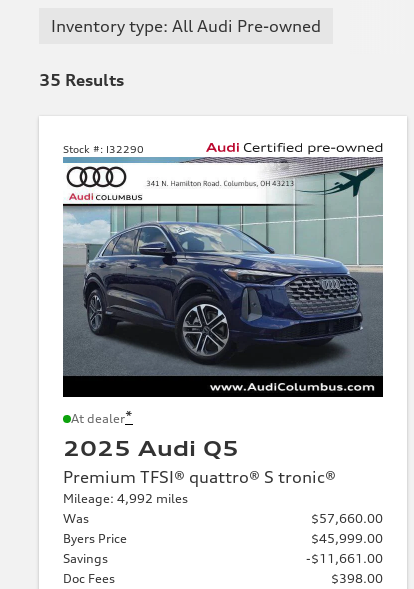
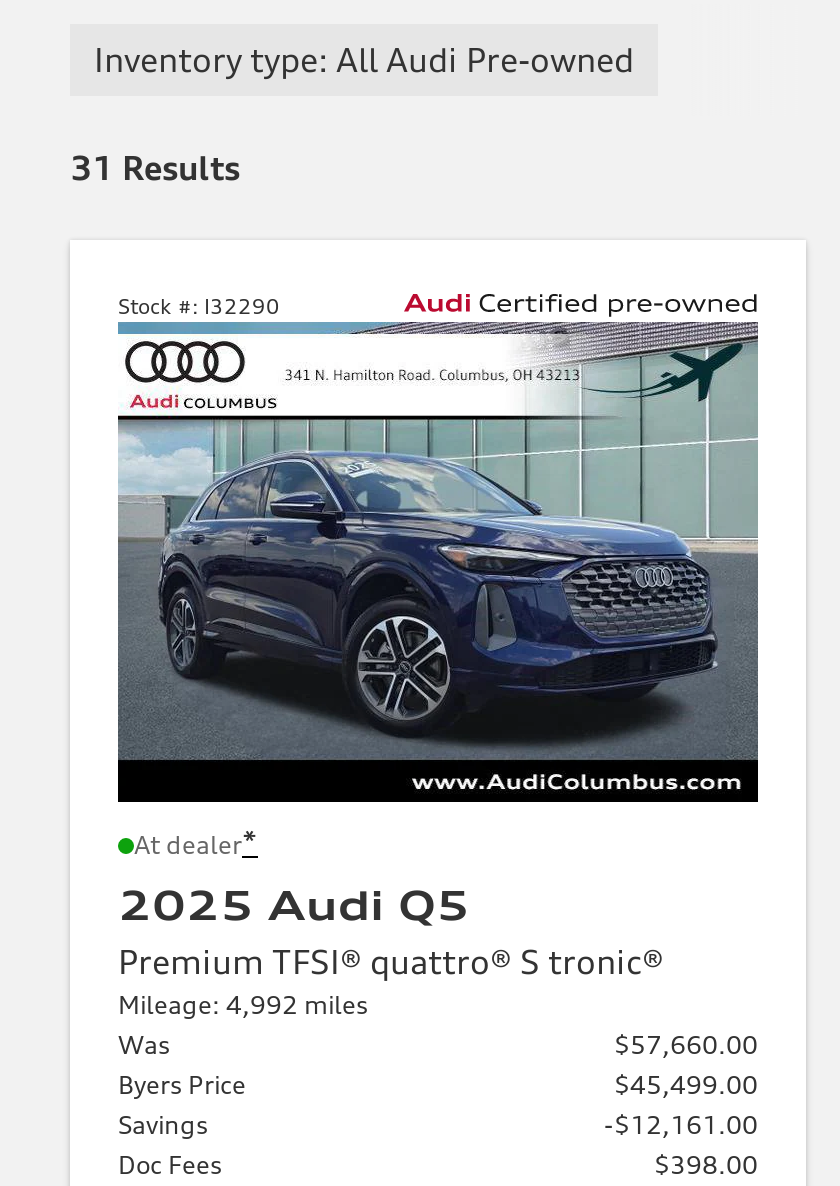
[39,70,124,90] 35 Results -> [70,148,240,188] 31 Results
[311,531,383,546] $45,999.00 -> [614,1070,758,1100] $45,499.00
[306,551,383,566] -$11,661.00 -> [604,1110,758,1140] -$12,161.00

